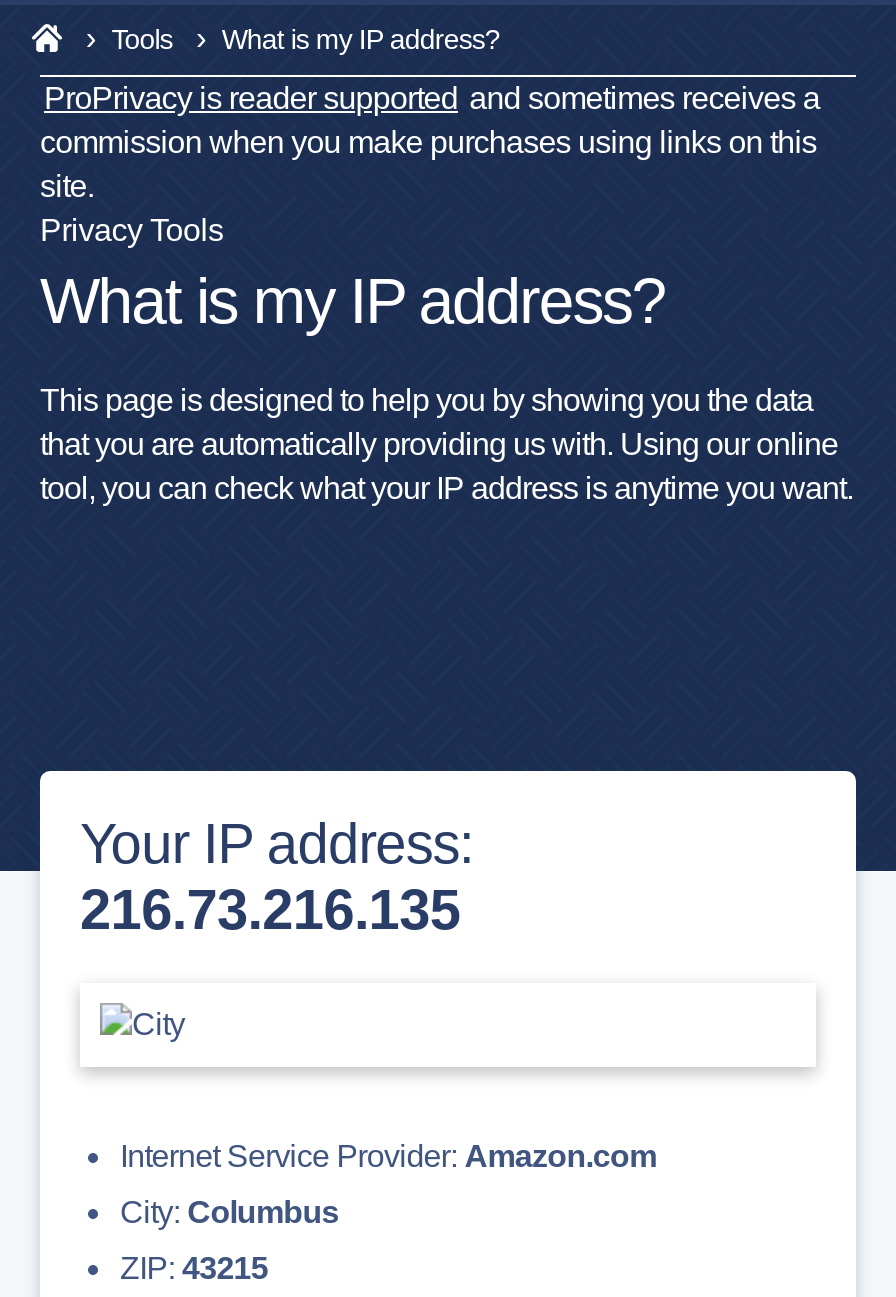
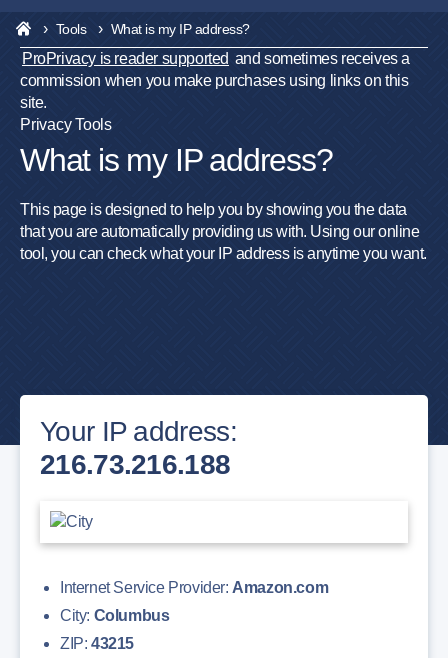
[80,880,460,942] 216.73.216.135 -> [40,449,230,480] 216.73.216.188

